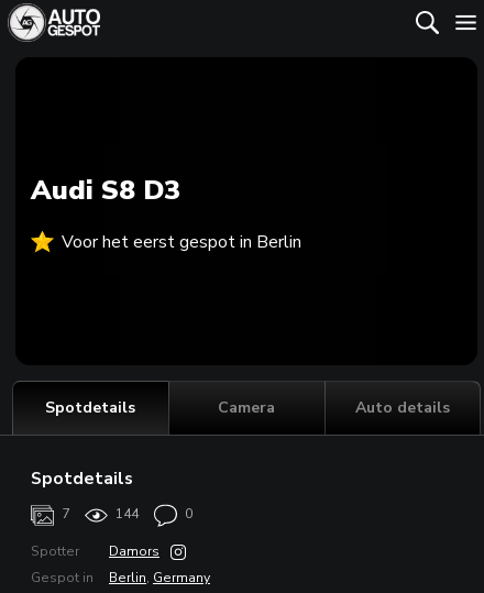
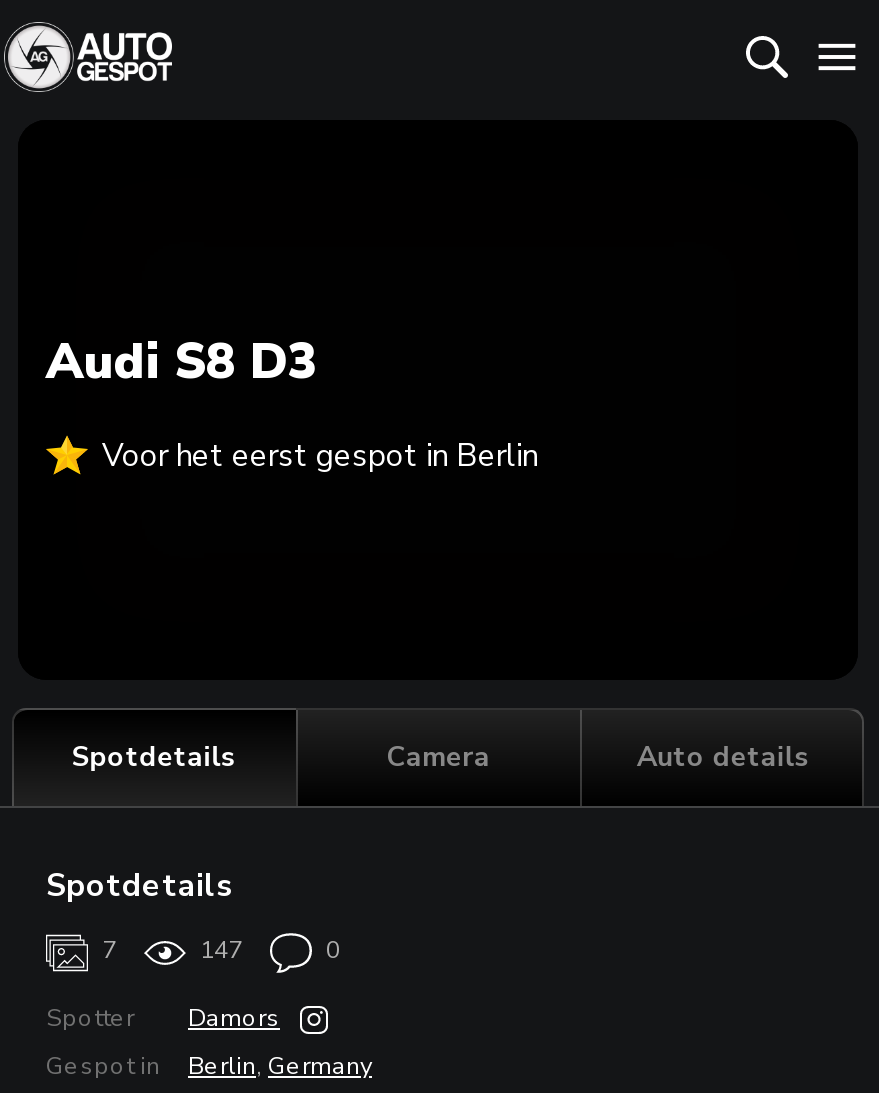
[116,505,139,523] 144 -> [200,934,242,966] 147

